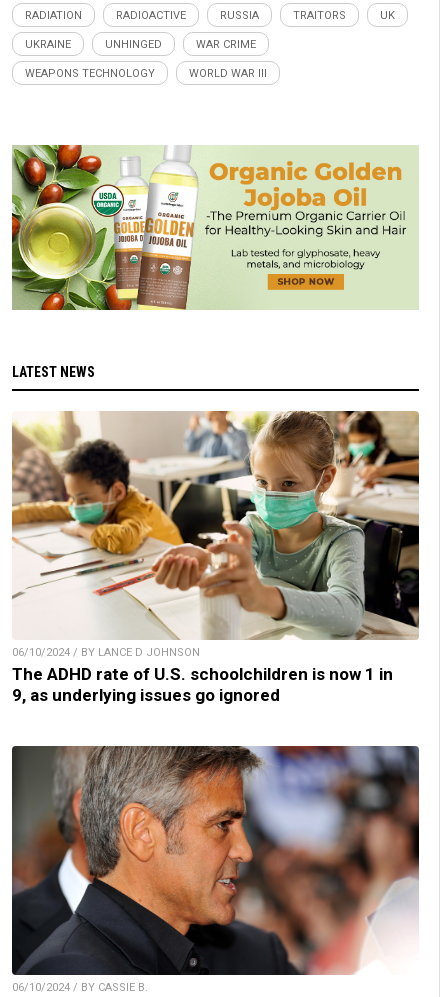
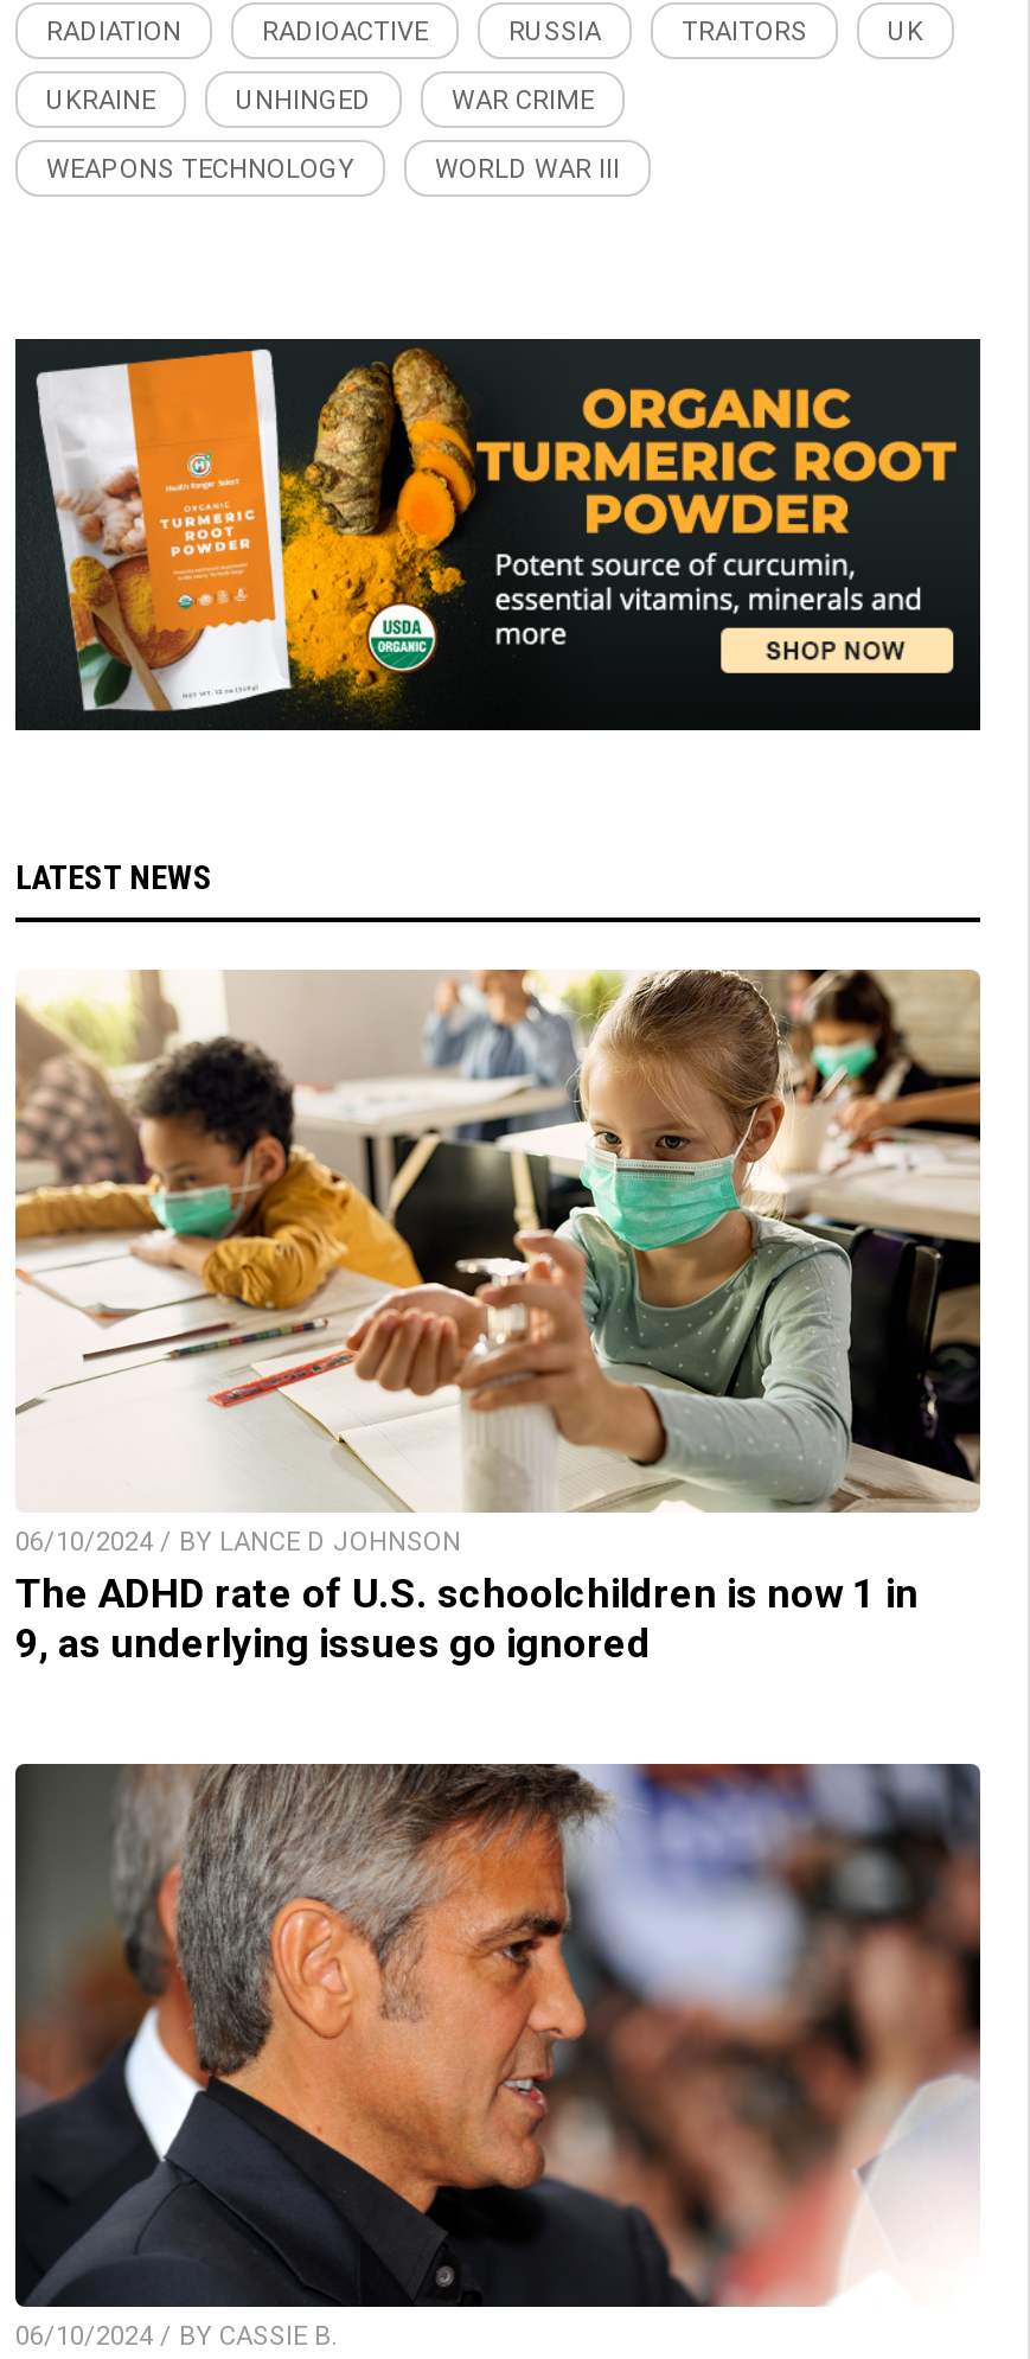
[11,144,419,311] [image] -> [13,337,983,733] [image]

